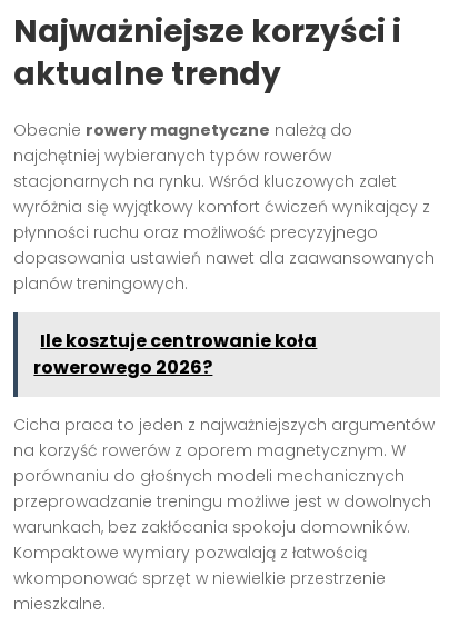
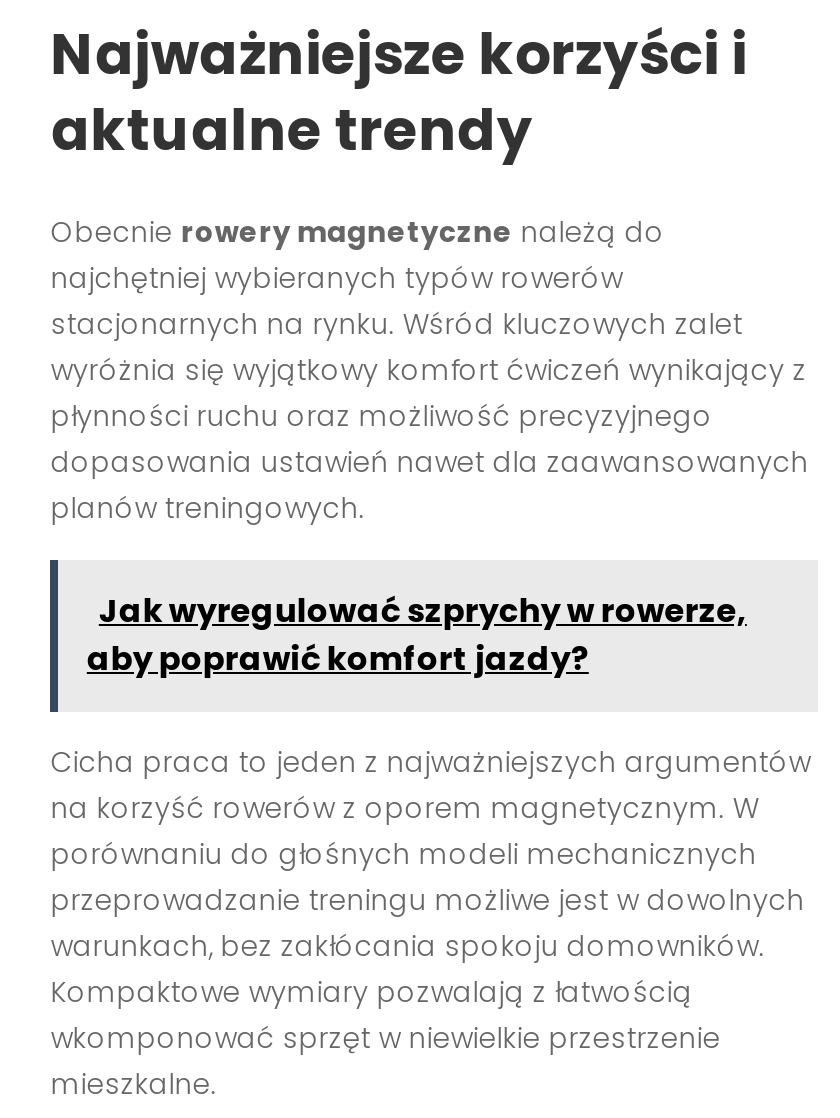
[34,328,317,380] Ile kosztuje centrowanie koła | rowerowego 2026? -> [87,588,747,682] Jak wyregulować szprychy w rowerze, | aby poprawić komfort jazdy?

